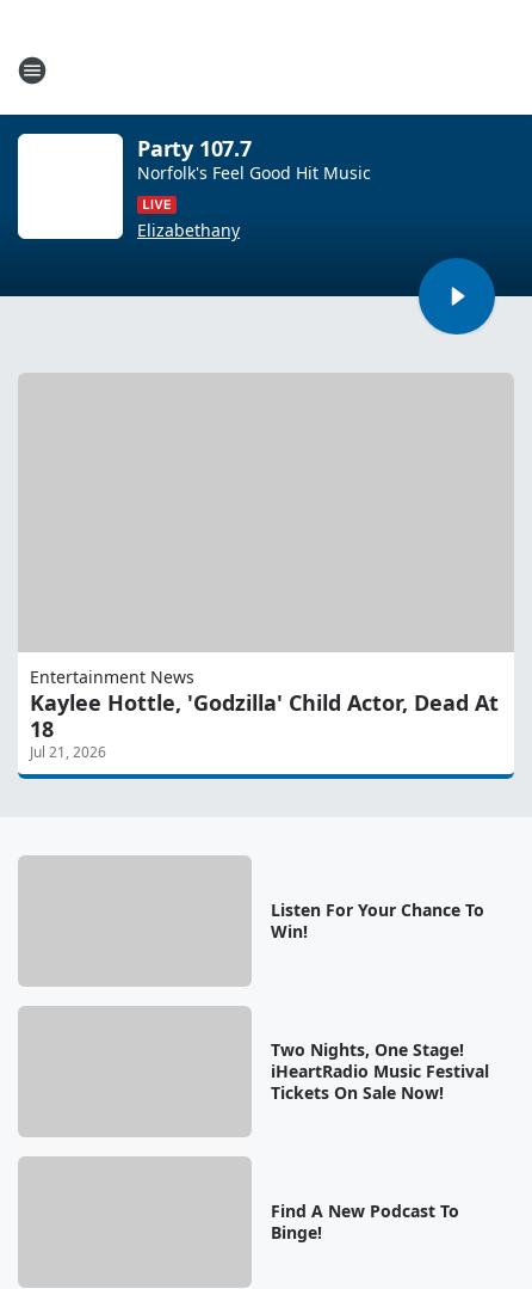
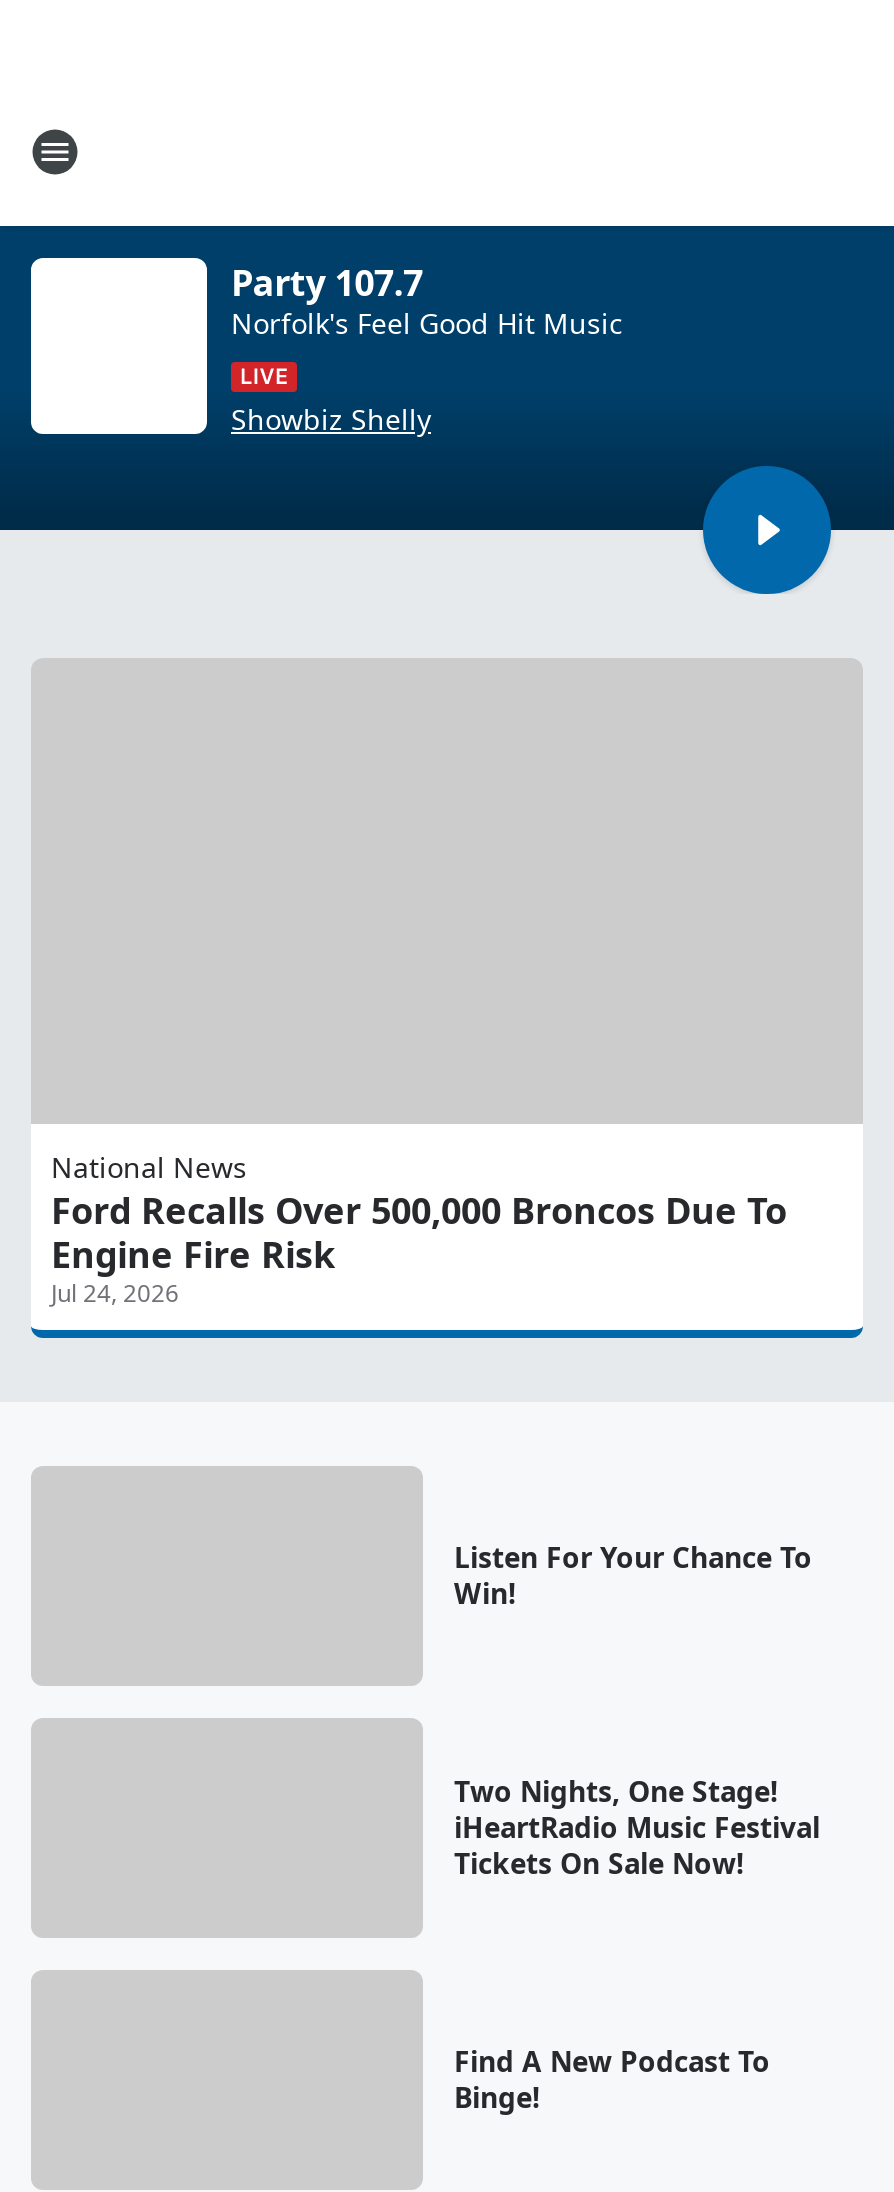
[137,219,240,241] Elizabethany -> [231,400,431,438] Showbiz Shelly
[30,665,499,762] Entertainment News | Kaylee Hottle, 'Godzilla' Child Actor, Dead At | 18 | Jul 21, 2026 -> [51,1148,787,1310] National News | Ford Recalls Over 500,000 Broncos Due To | Engine Fire Risk | Jul 24, 2026

